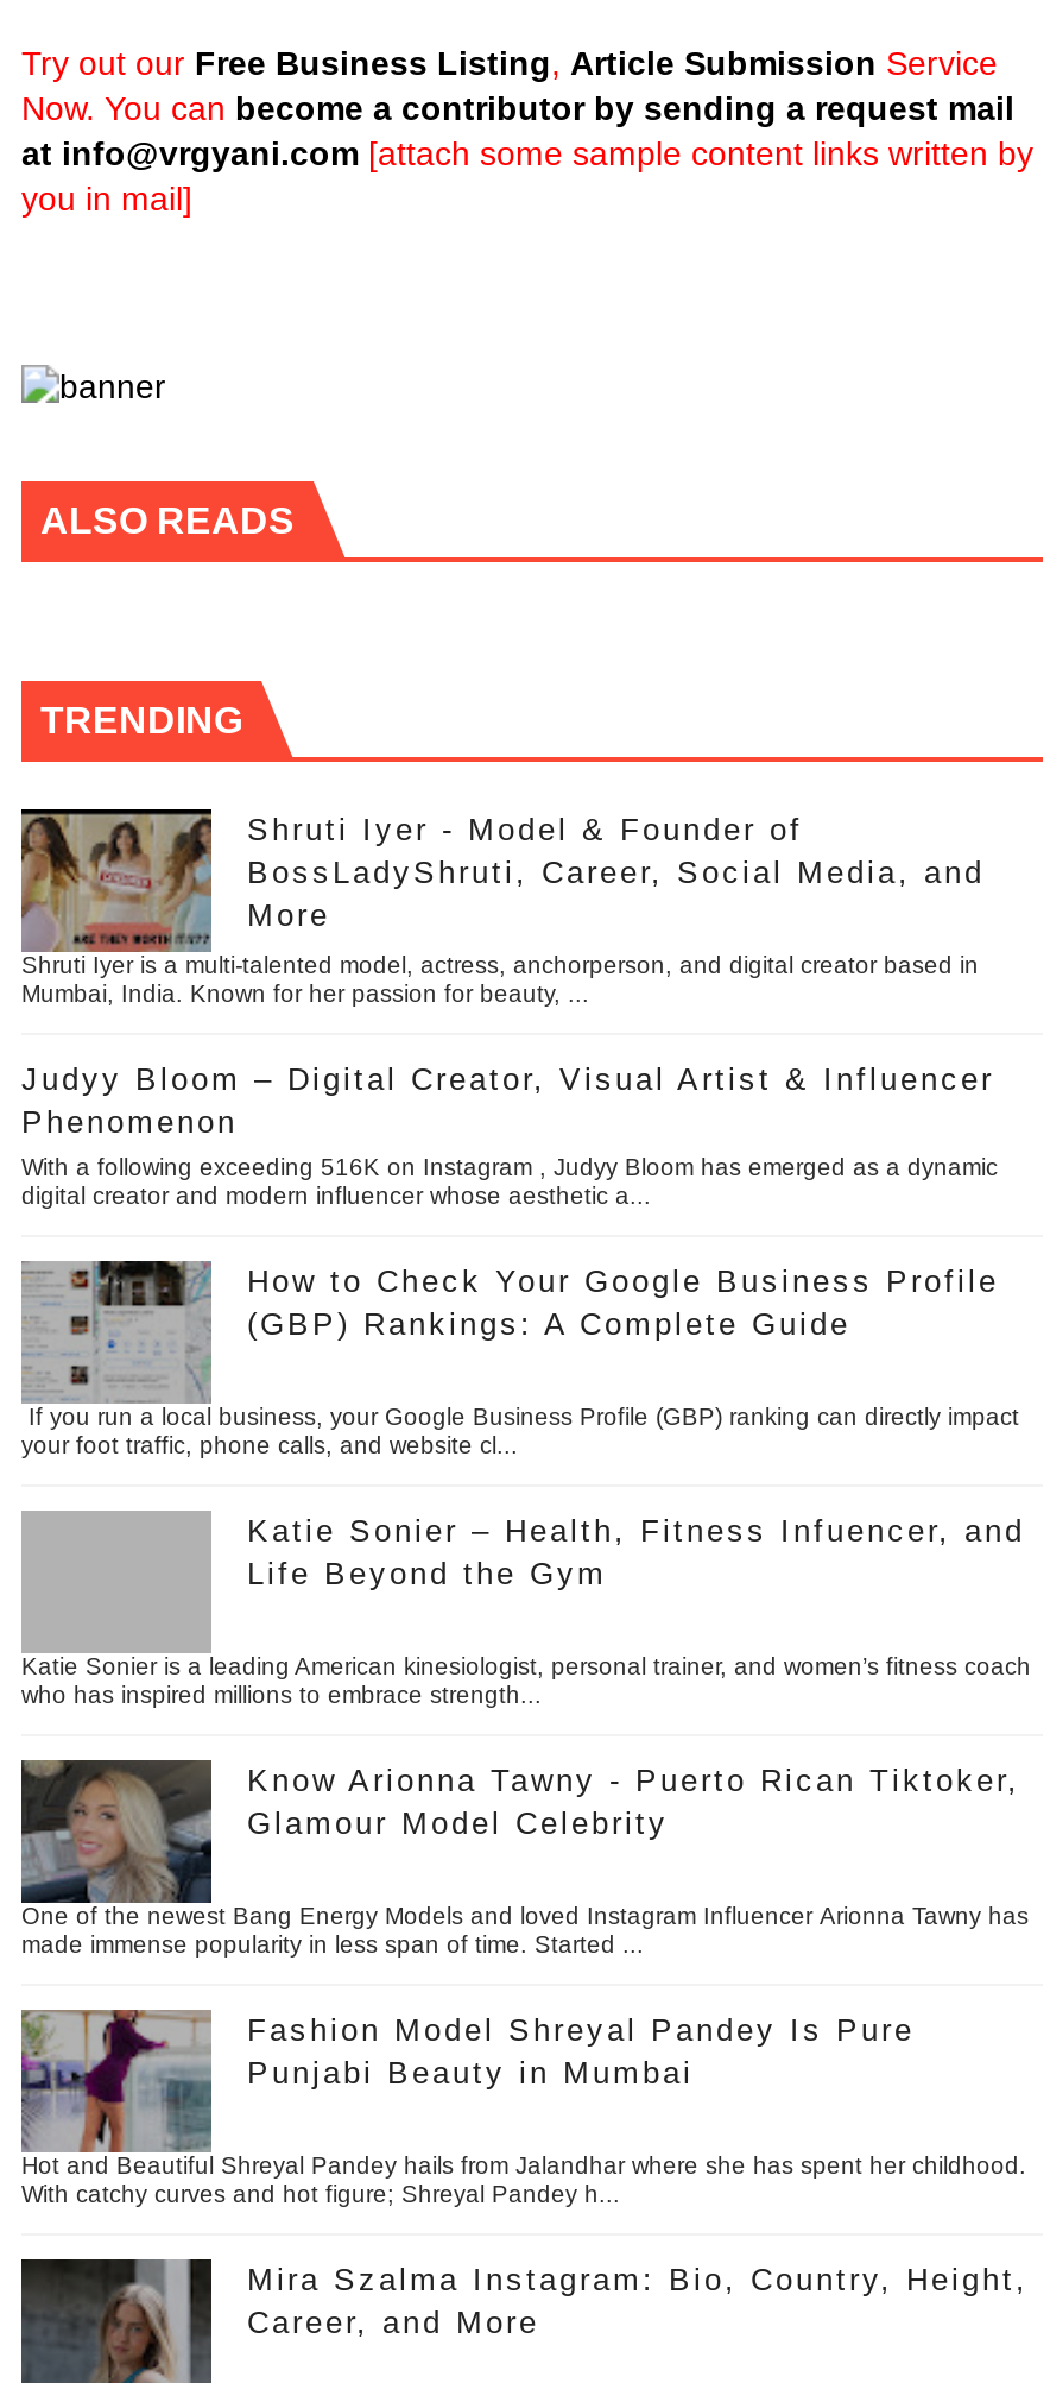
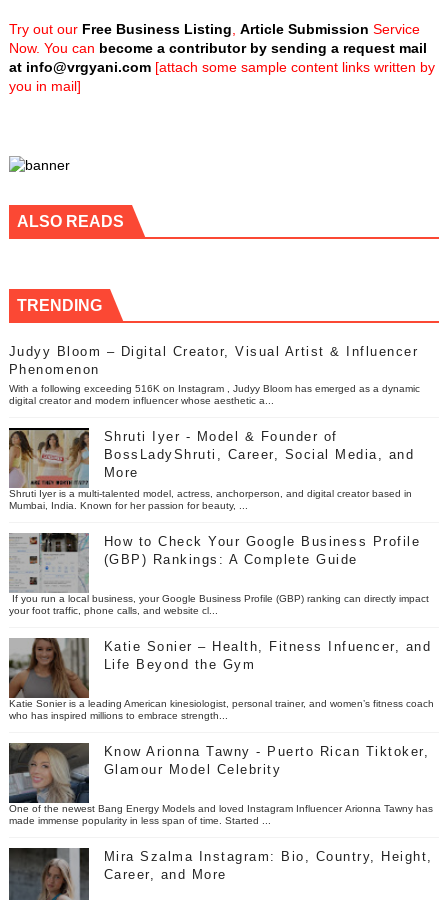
moved [17,809,985,1006] -> [7,428,414,511]: [image] | Shruti Iyer - Model & Founder of | BossLadyShruti, Career, Social Media, and | More | Shruti Iyer is a multi-talented model, actress, anchorperson, and digital creator based in | Mumbai, India. Known for her passion for beauty, ...
moved [21,1061,998,1208] -> [9,344,420,406]: Judyy Bloom – Digital Creator, Visual Artist & Influencer | Phenomenon | With a following exceeding 516K on Instagram , Judyy Bloom has emerged as a dynamic | digital creator and modern influencer whose aesthetic a...
none -> [9,638,89,695] [image]
[19,2007,1026,2207] [image] | Fashion Model Shreyal Pandey Is Pure | Punjabi Beauty in Mumbai | Hot and Beautiful Shreyal Pandey hails from Jalandhar where she has spent her childhood. | With catchy curves and hot figure; Shreyal Pandey h... -> none

